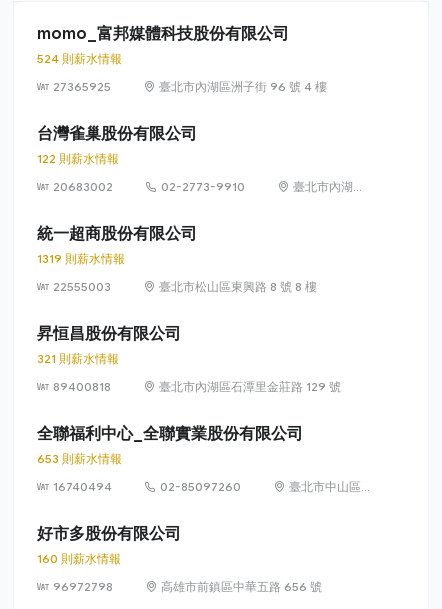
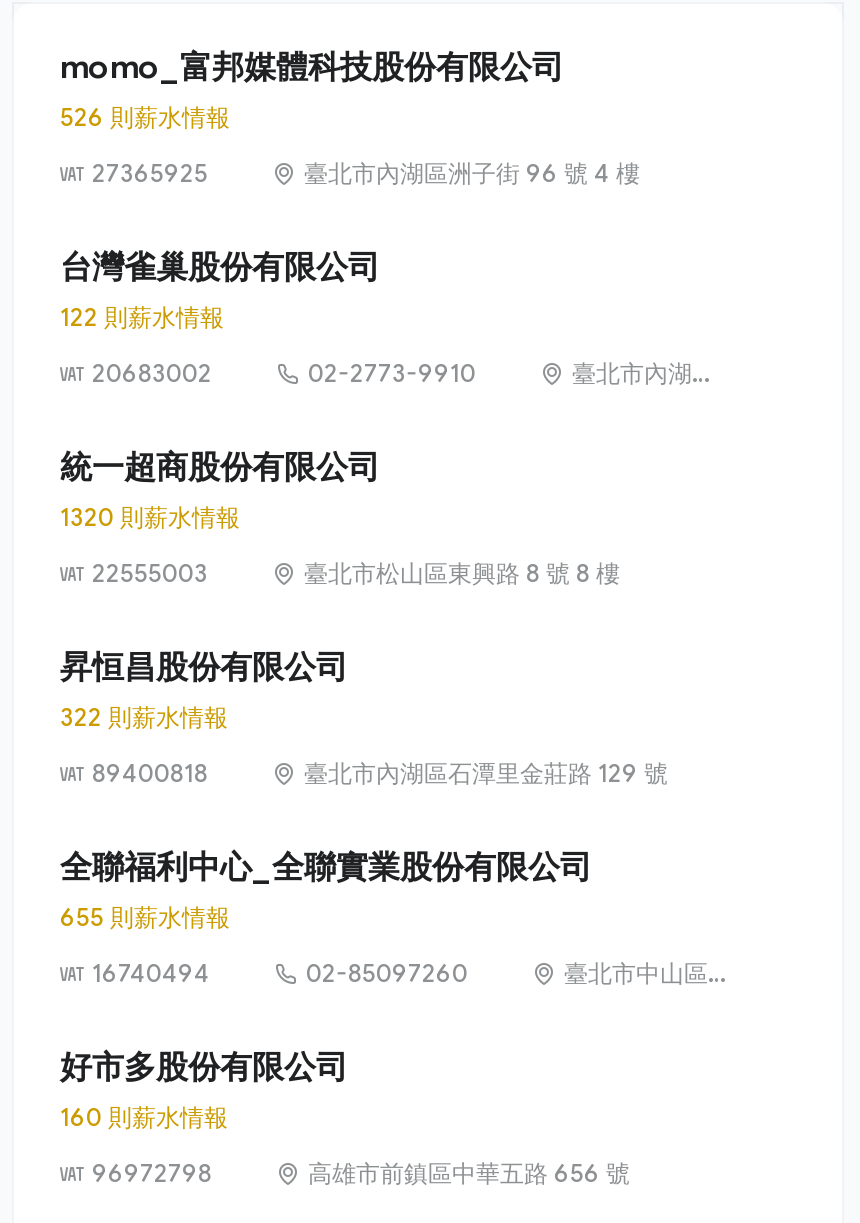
[37,51,122,66] 524 則薪水情報 -> [60,102,230,132] 526 則薪水情報
[37,251,125,266] 1319 則薪水情報 -> [60,502,240,532] 1320 則薪水情報
[37,351,119,366] 321 則薪水情報 -> [60,702,228,732] 322 則薪水情報
[37,451,122,466] 653 則薪水情報 -> [60,902,230,932] 655 則薪水情報

